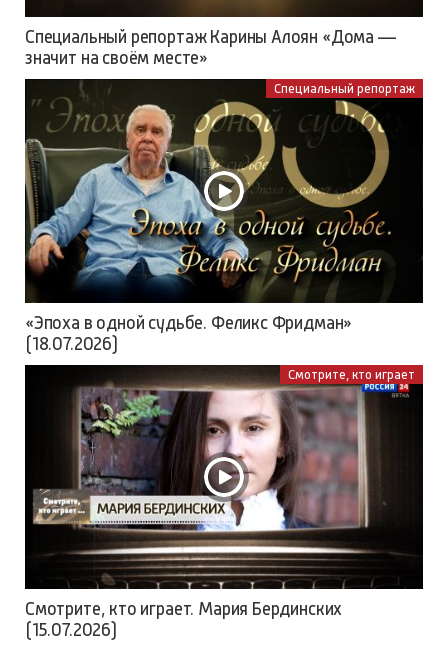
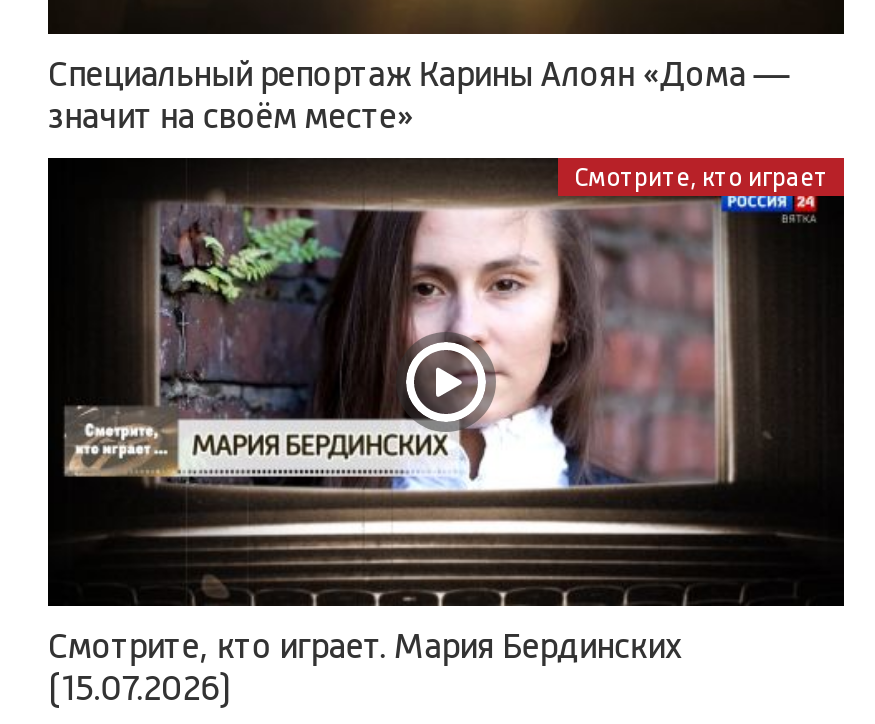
[24,80,415,302] [image] | Специальный репортаж -> none
[25,313,352,354] «Эпоха в одной судьбе. Феликс Фридман» | (18.07.2026) -> none

